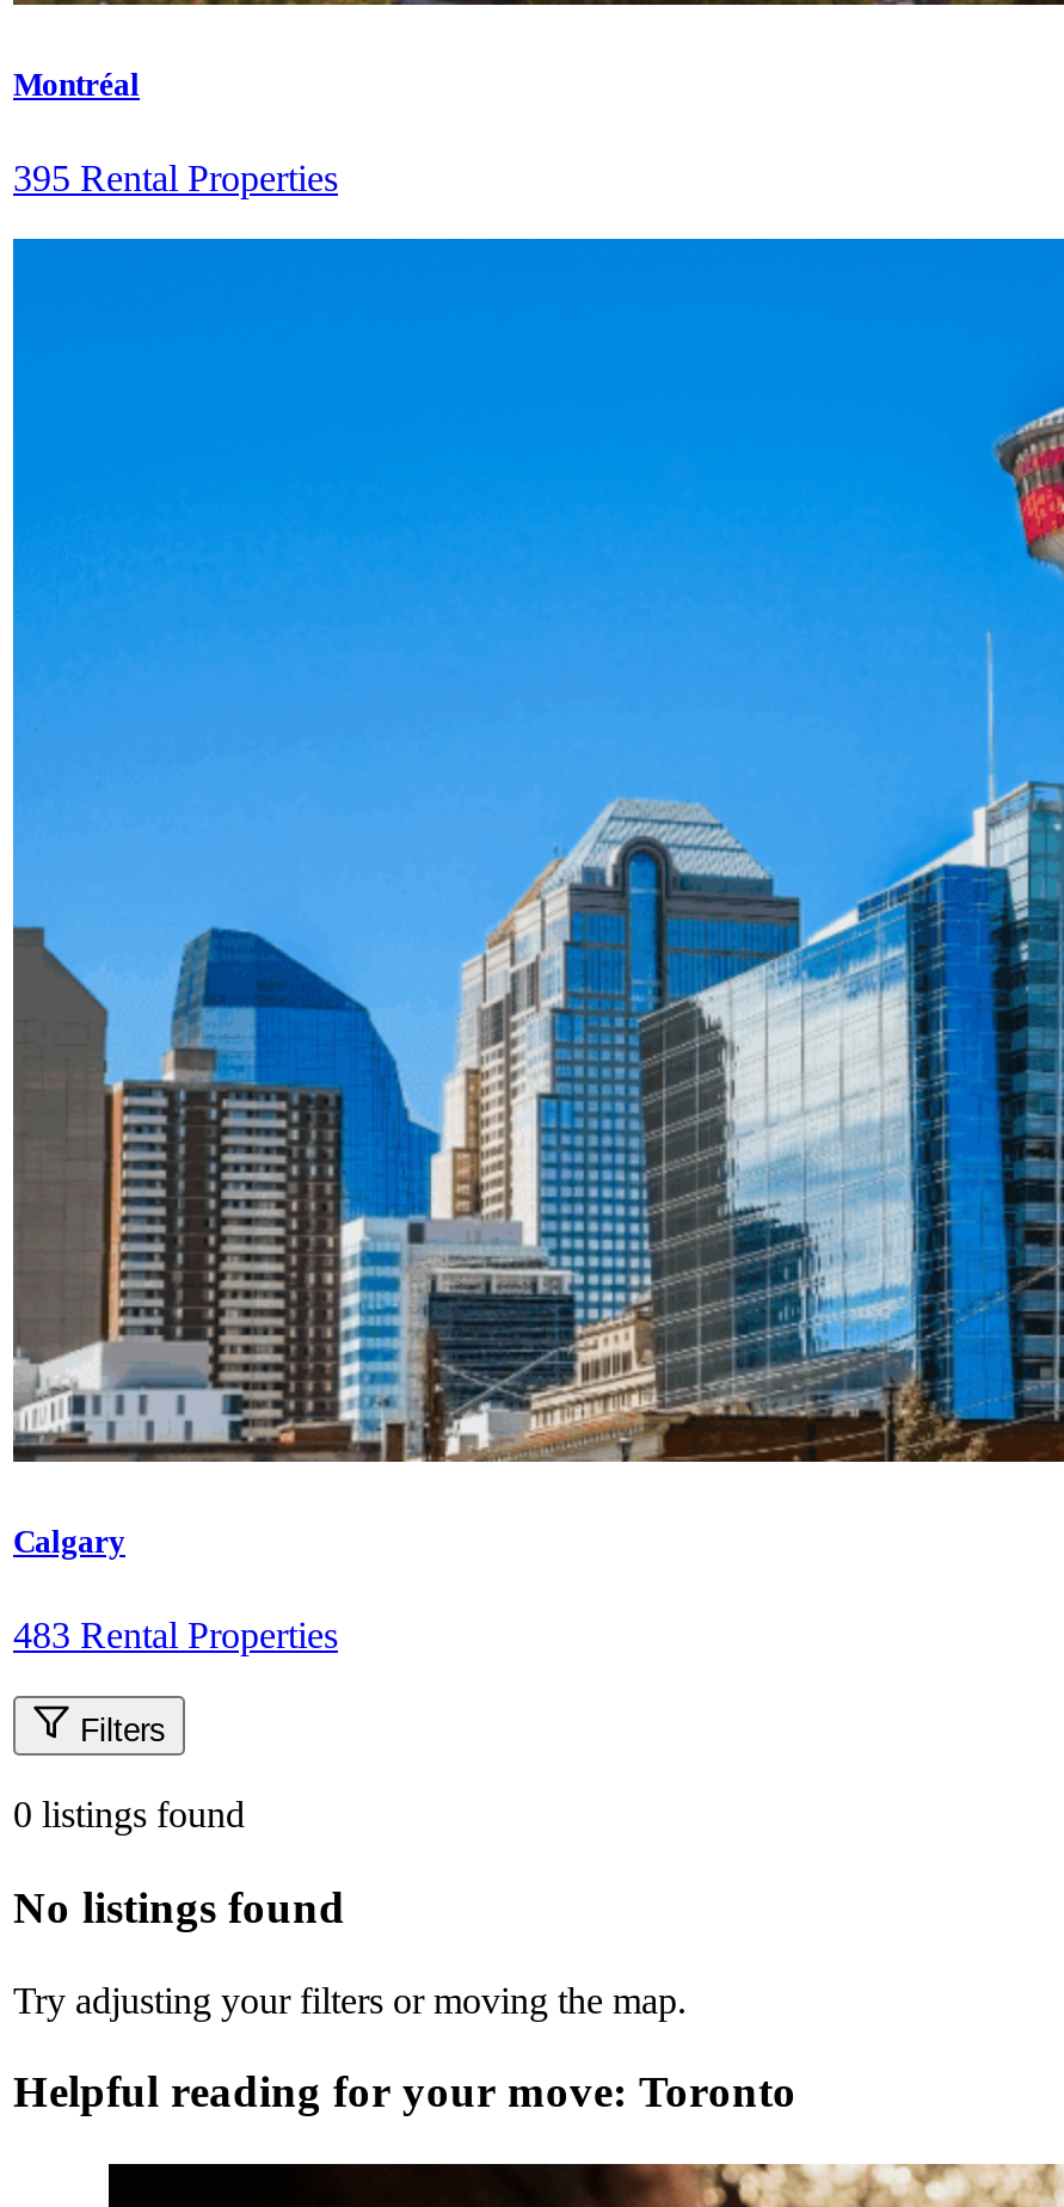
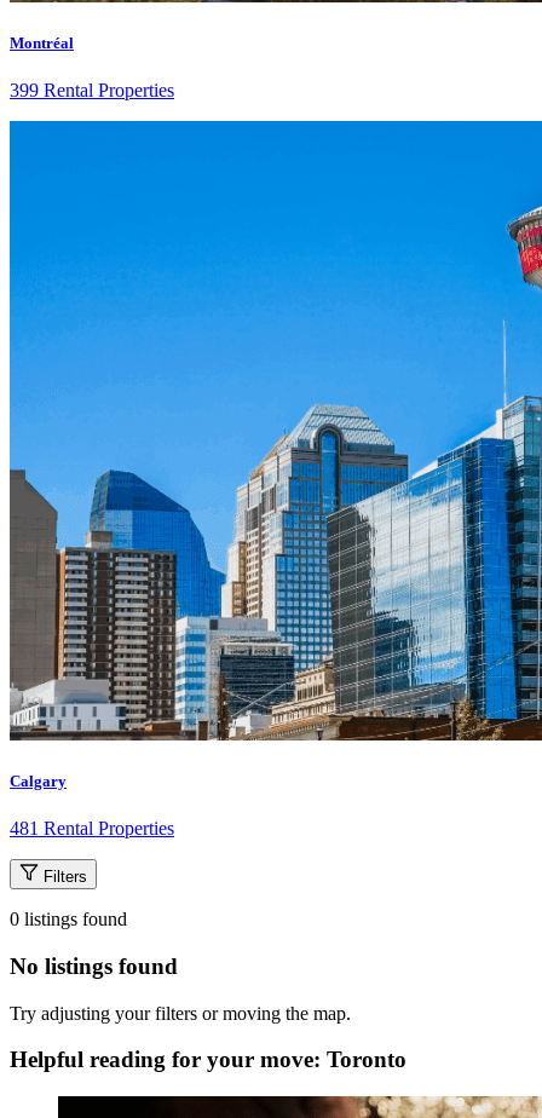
[13,157,338,198] 395 Rental Properties -> [10,80,174,100] 399 Rental Properties
[13,1615,338,1656] 483 Rental Properties -> [10,818,174,839] 481 Rental Properties

